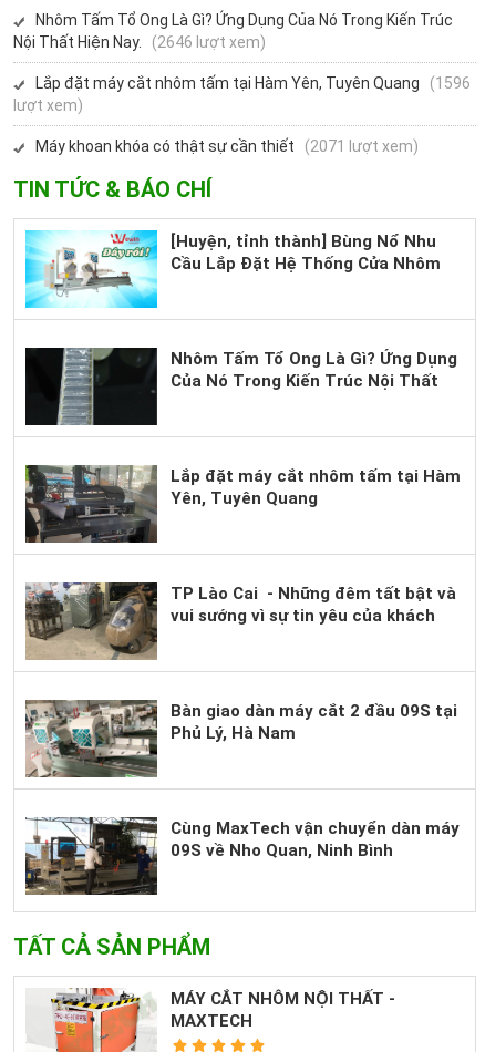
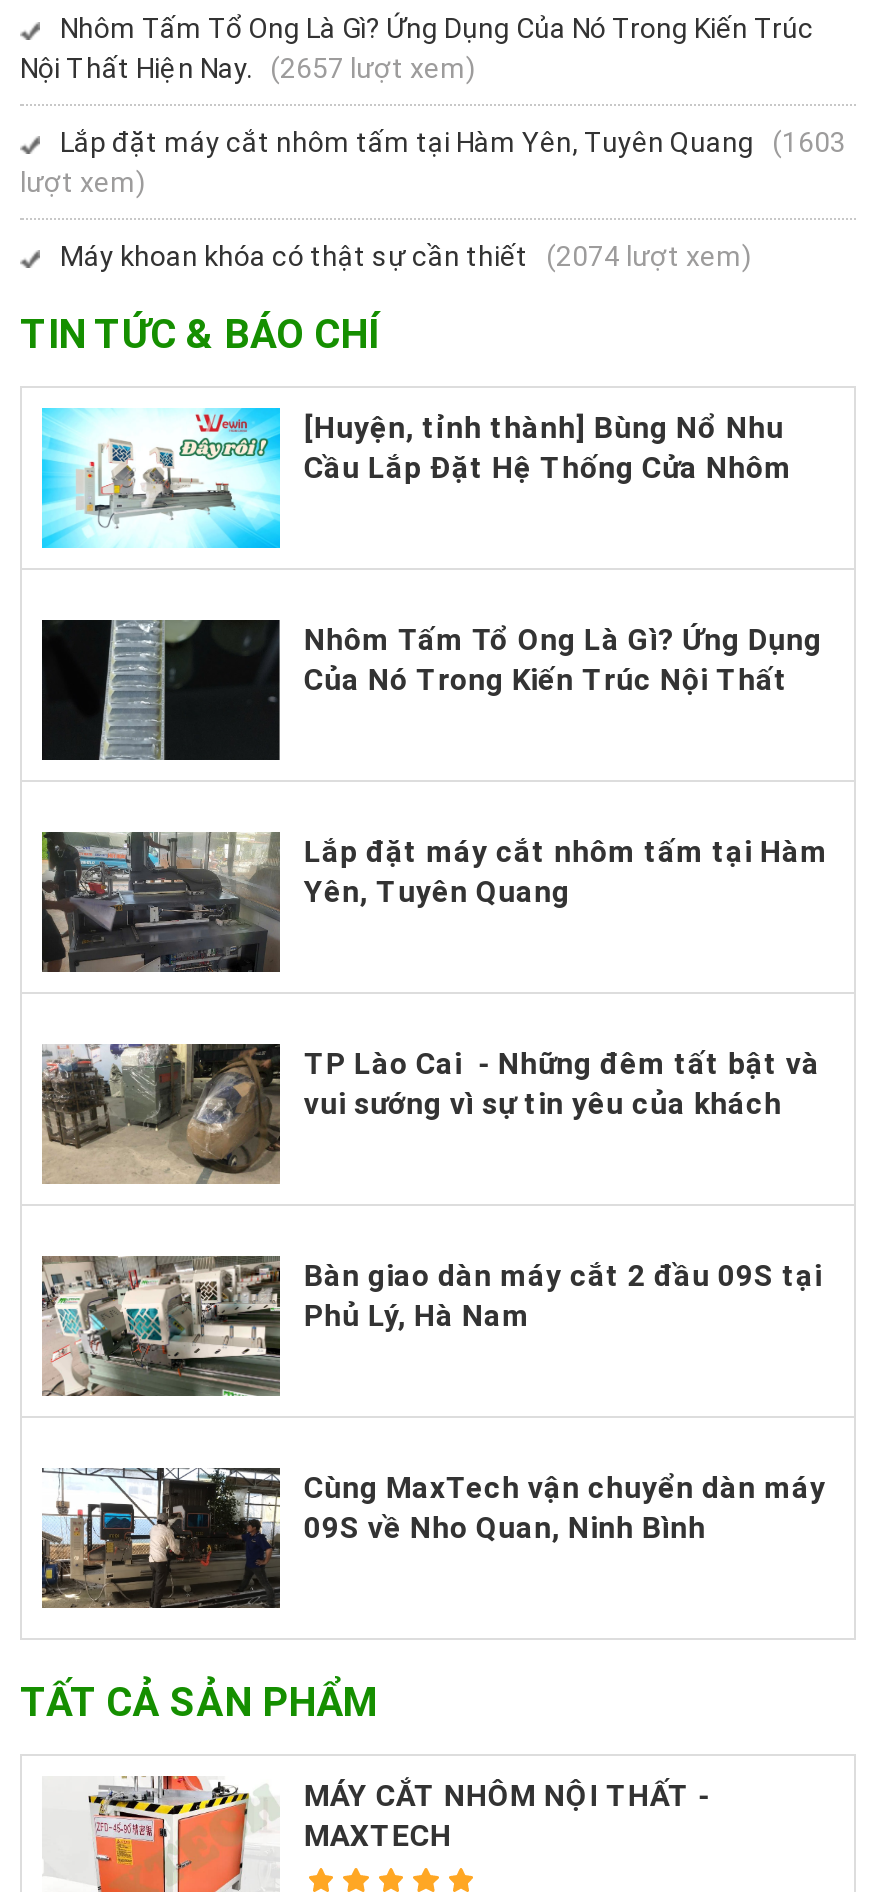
[13,33,266,51] Nội Thất Hiện Nay. (2646 lượt xem) -> [20,52,476,84] Nội Thất Hiện Nay. (2657 lượt xem)
[35,74,471,92] Lắp đặt máy cắt nhôm tấm tại Hàm Yên, Tuyên Quang (1596 -> [60,126,846,158] Lắp đặt máy cắt nhôm tấm tại Hàm Yên, Tuyên Quang (1603
[35,138,419,155] Máy khoan khóa có thật sự cần thiết (2071 lượt xem) -> [60,240,752,272] Máy khoan khóa có thật sự cần thiết (2074 lượt xem)

